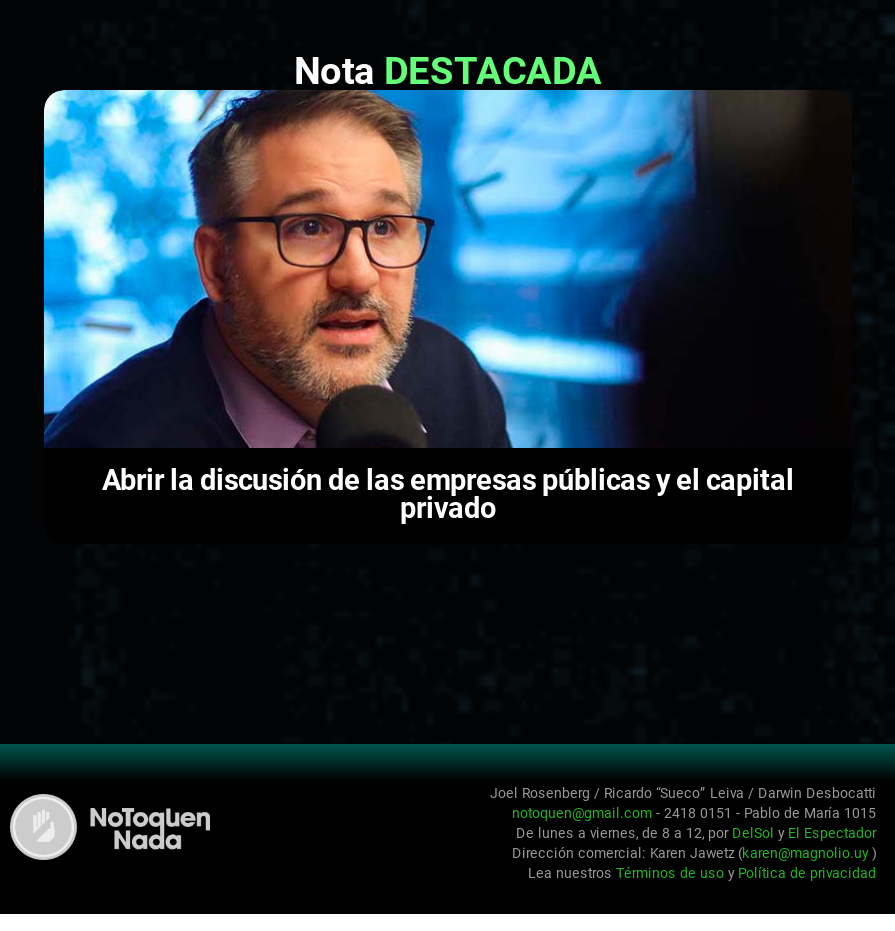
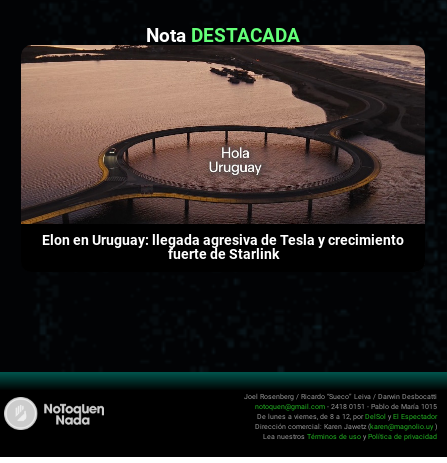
[42,88,852,526] [image] | Abrir la discusión de las empresas públicas y el capital | privado -> [20,44,426,263] [image] | Elon en Uruguay: llegada agresiva de Tesla y crecimiento | fuerte de Starlink

